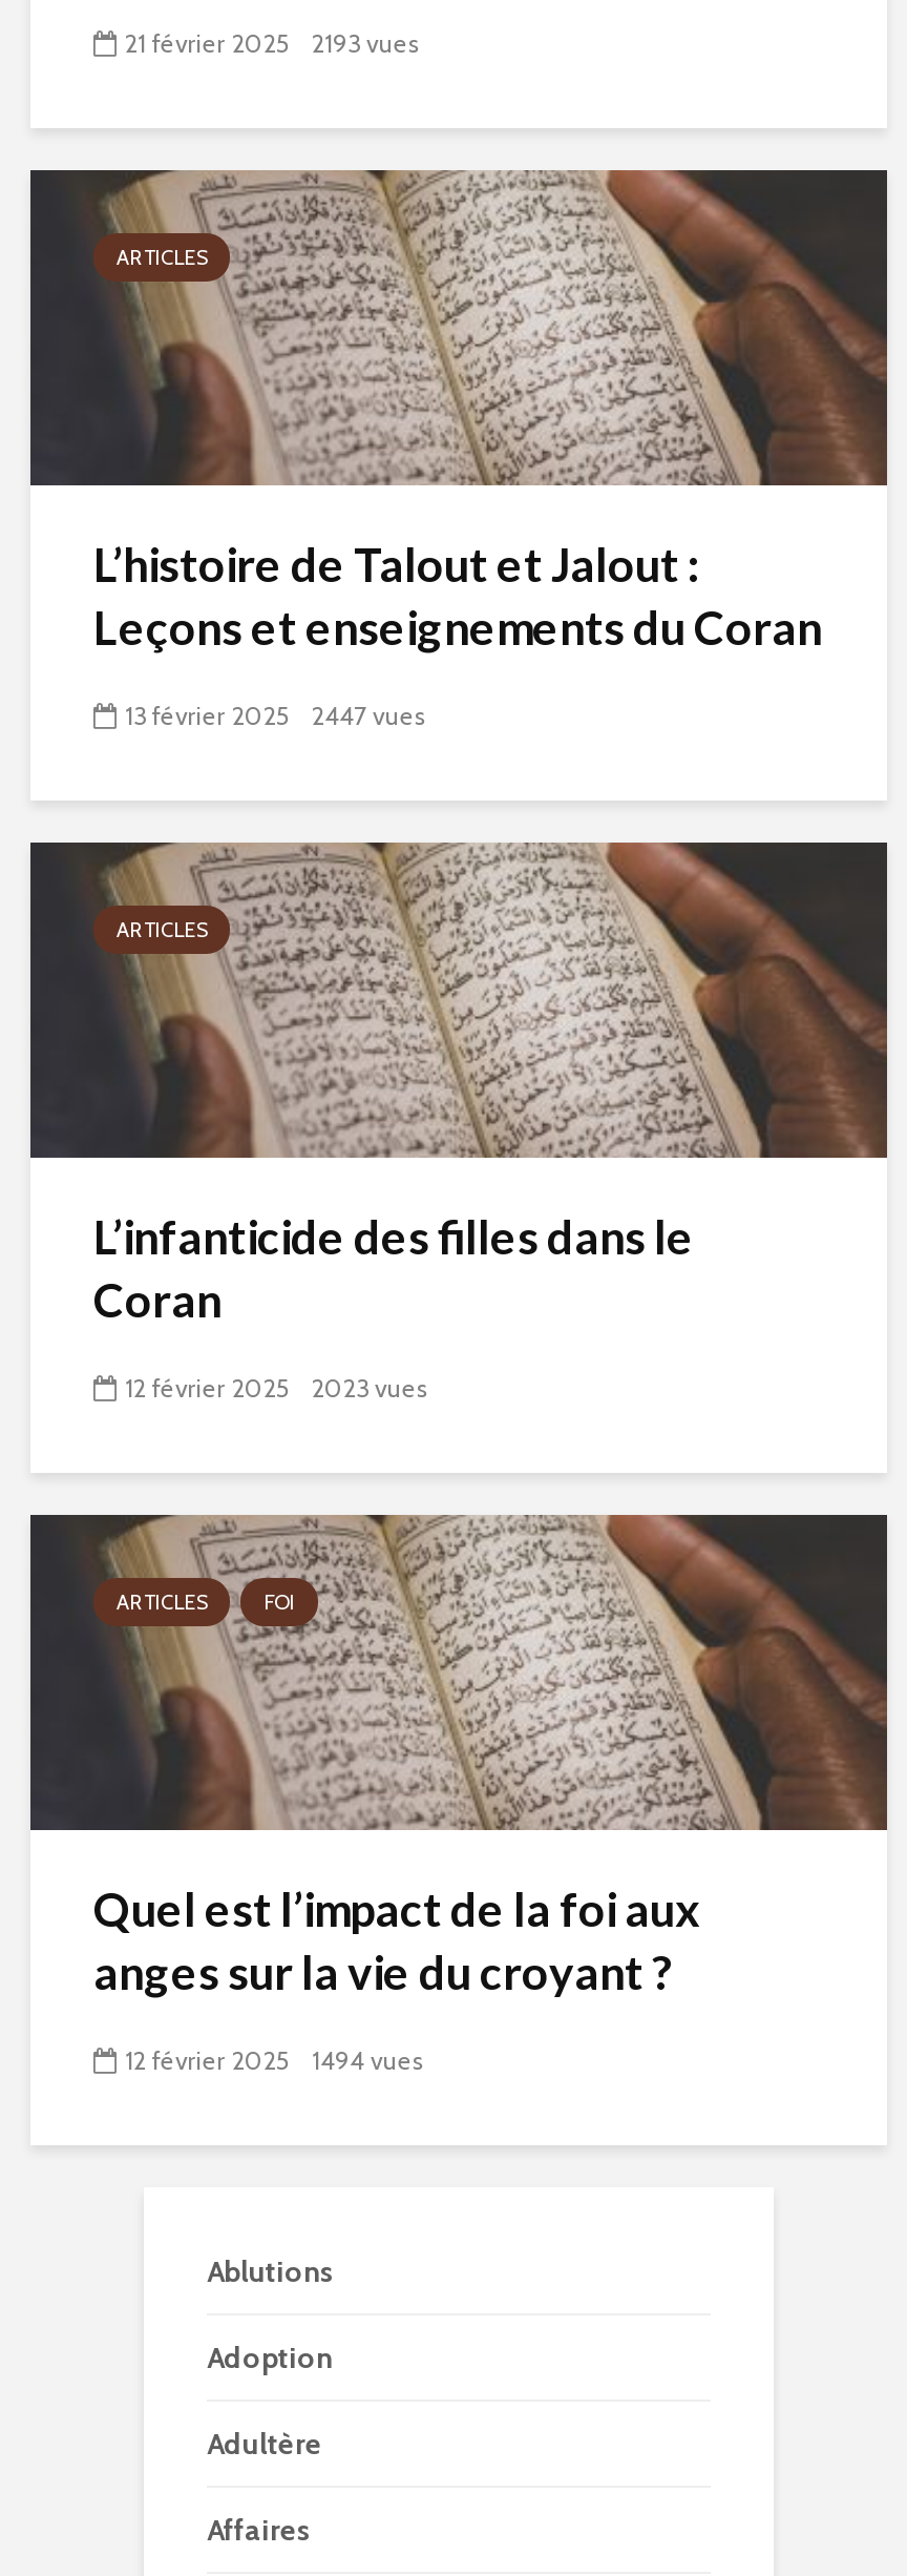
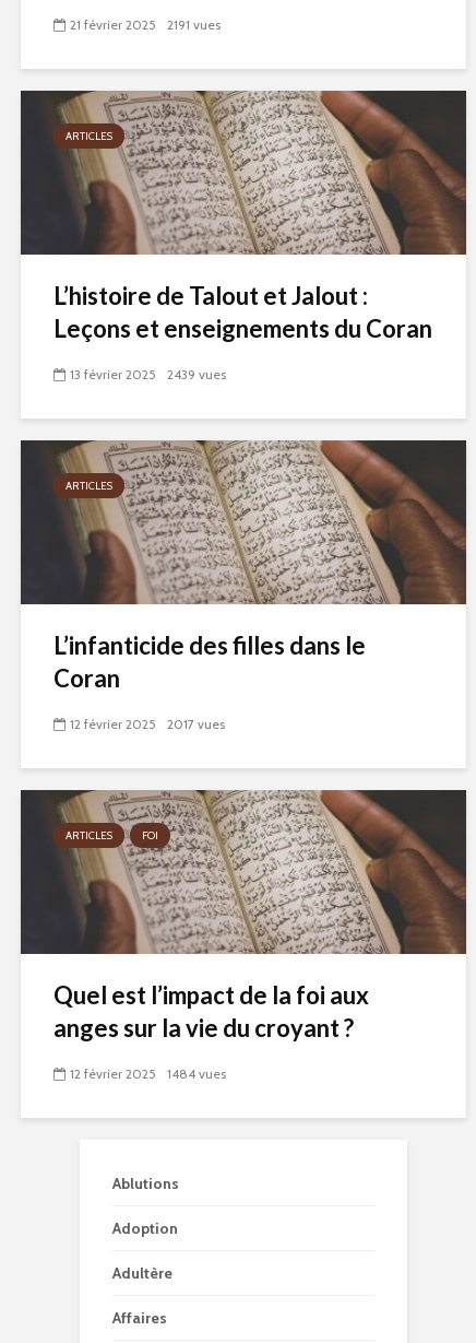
[125,28,419,59] 21 février 2025 2193 vues -> [70,17,221,33] 21 février 2025 2191 vues
[125,700,425,731] 13 février 2025 2447 vues -> [70,366,226,383] 13 février 2025 2439 vues
[125,1372,427,1404] 12 février 2025 2023 vues -> [70,716,225,732] 12 février 2025 2017 vues
[125,2045,423,2076] 12 février 2025 1494 vues -> [70,1066,226,1082] 12 février 2025 1484 vues

